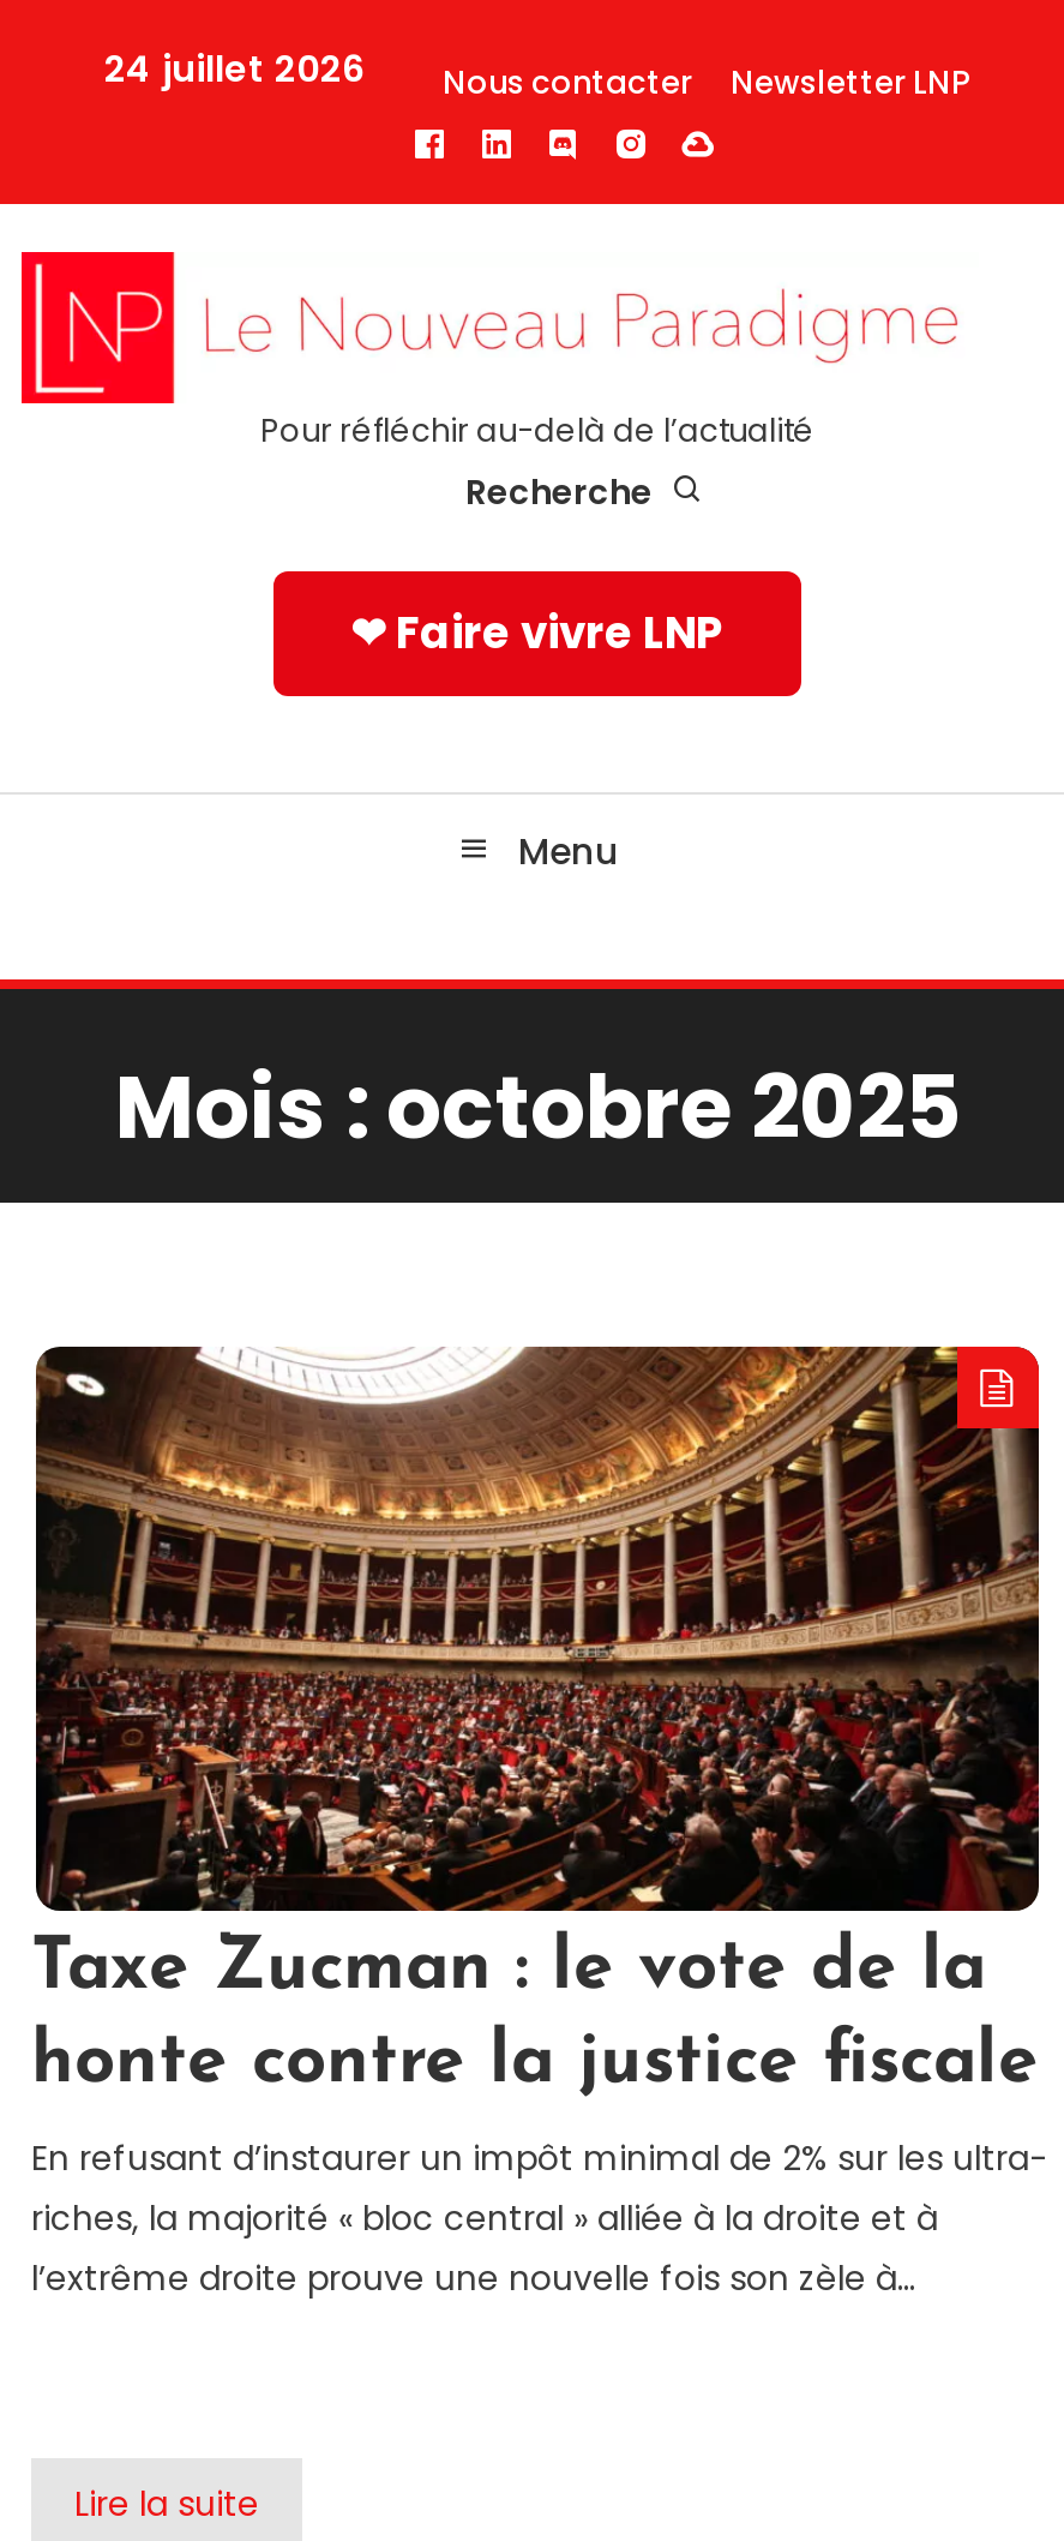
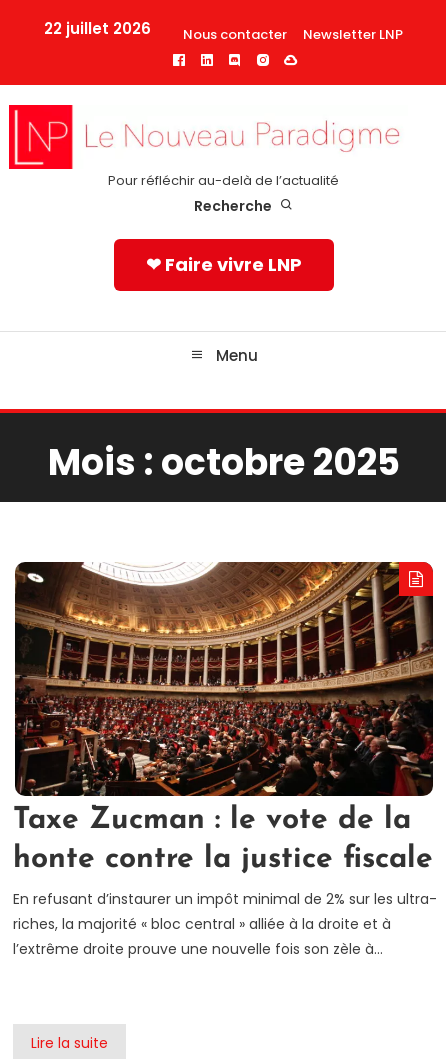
[104,43,970,106] 24 juillet 2026 Nous contacter Newsletter LNP -> [44,18,403,44] 22 juillet 2026 Nous contacter Newsletter LNP

